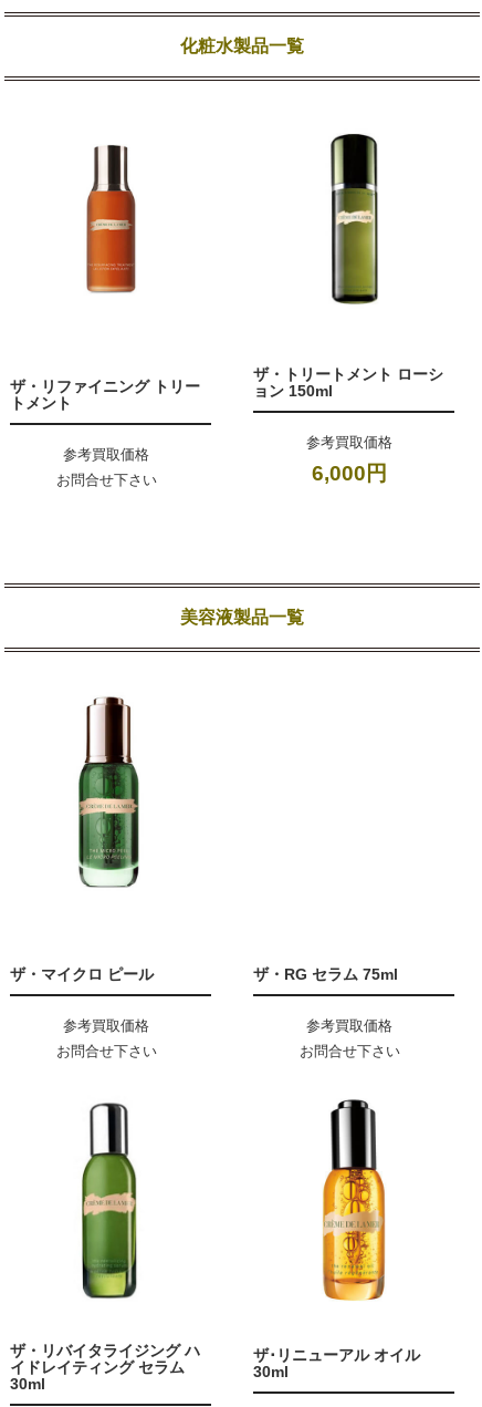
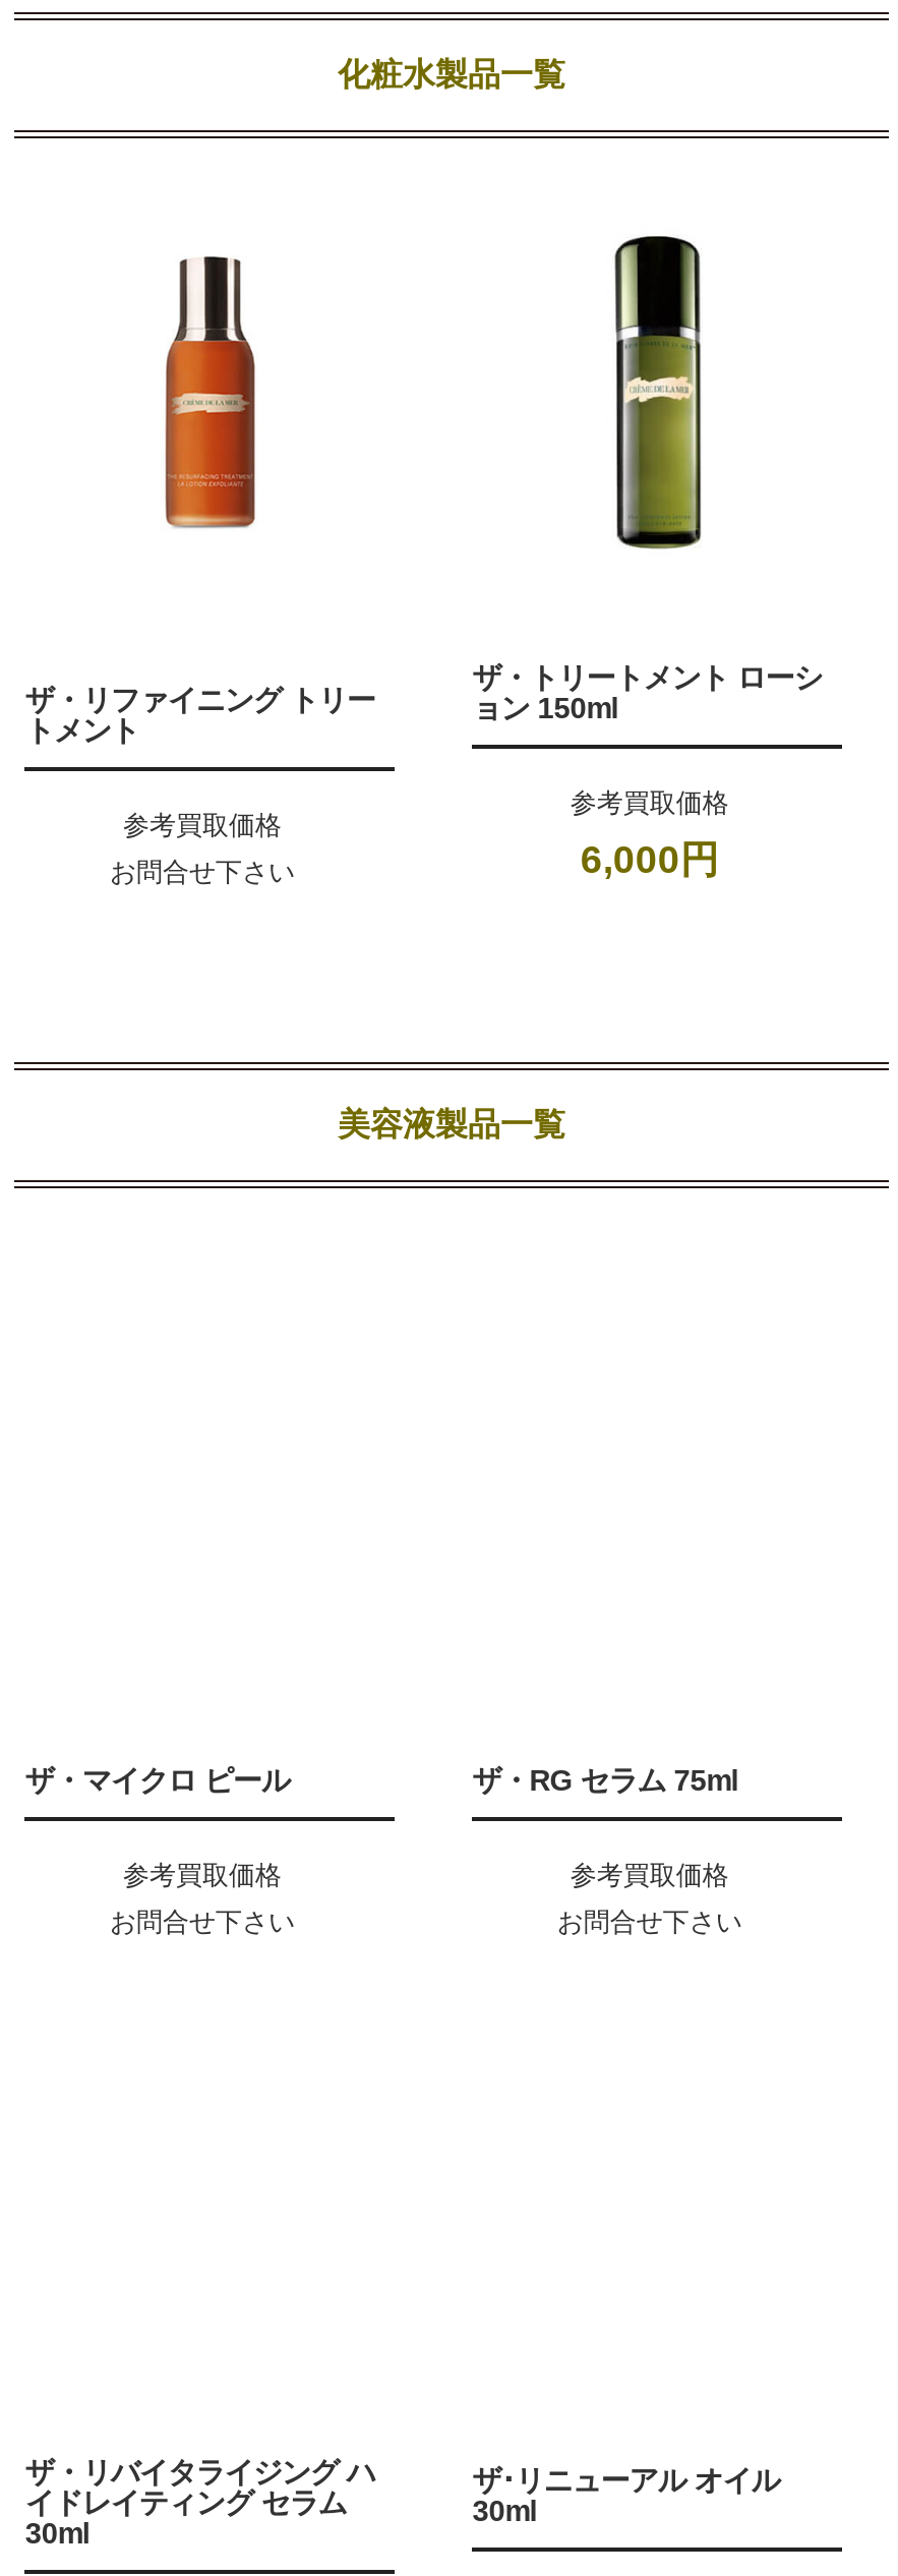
[77,695,140,888] [image] -> none
[81,1101,138,1300] [image] -> none
[322,1098,386,1302] [image] -> none

